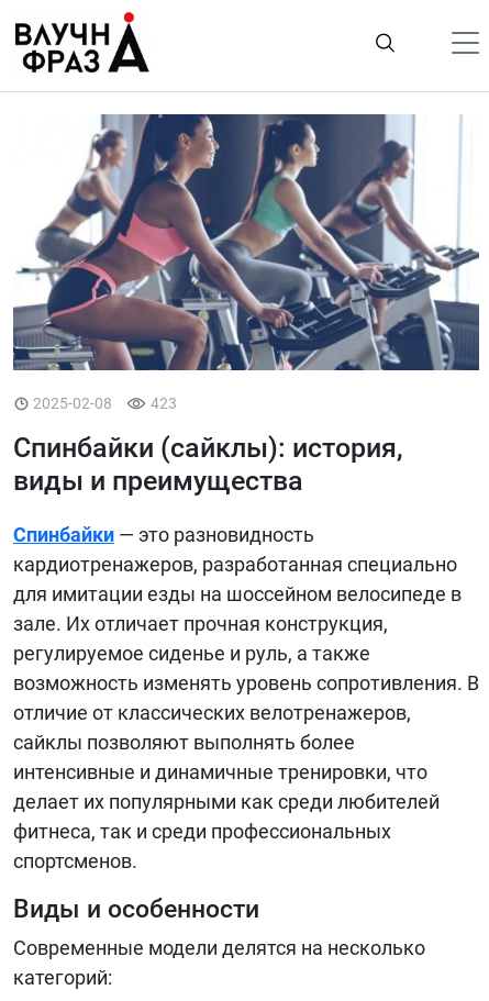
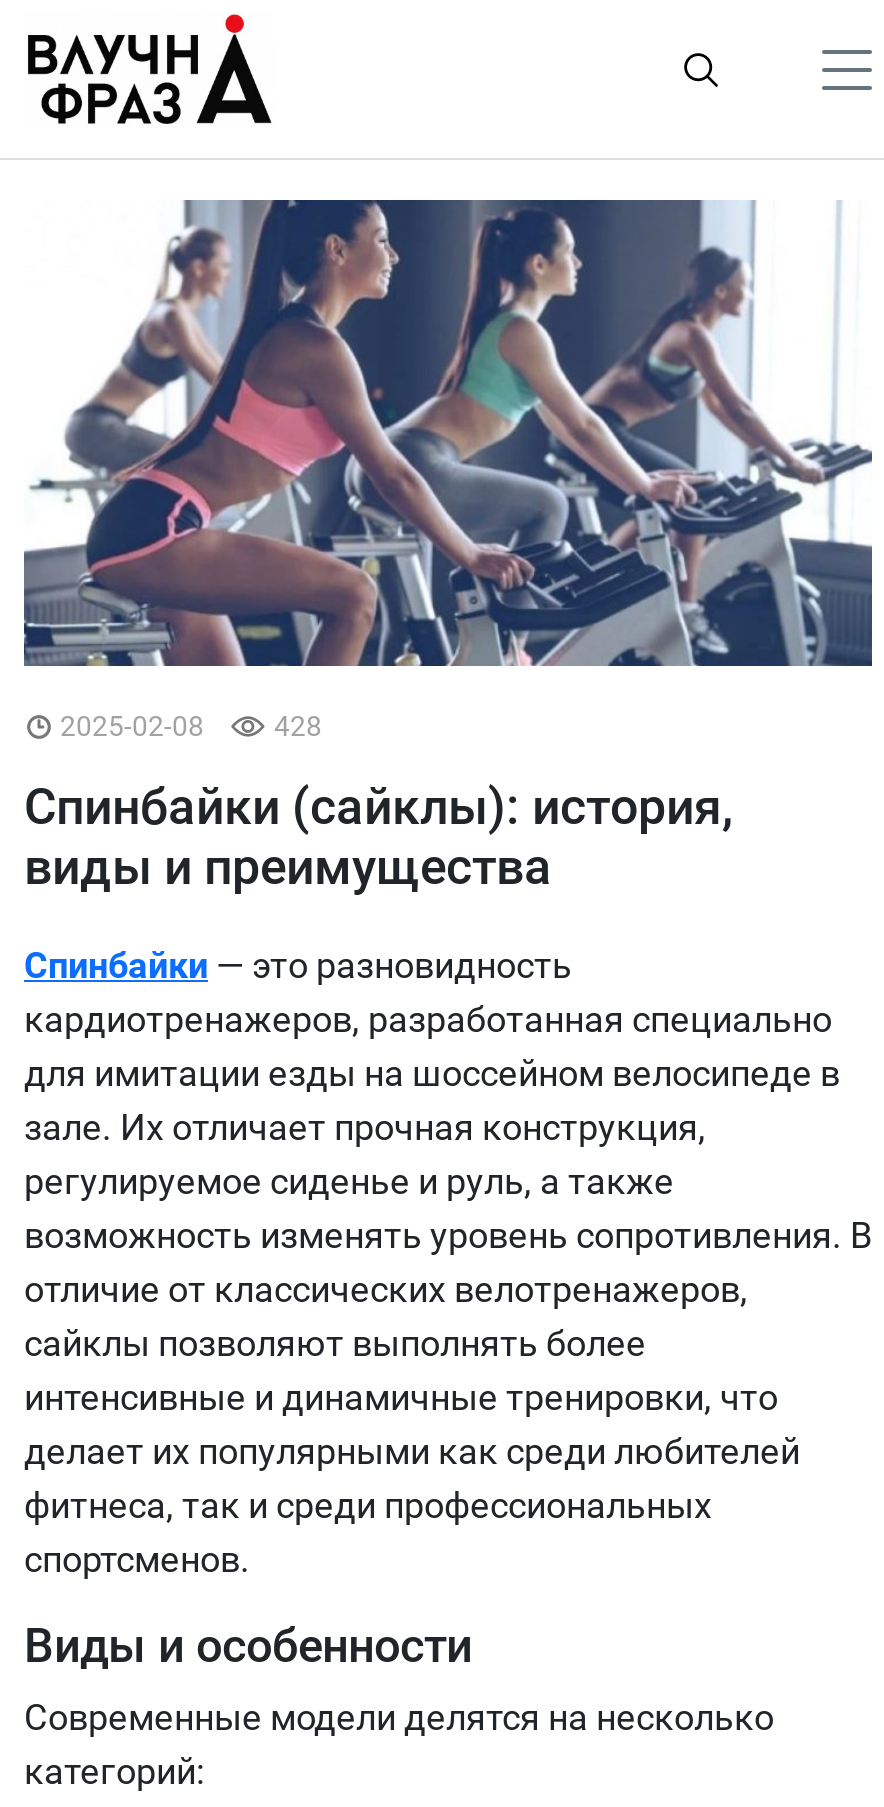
[147,394,177,412] 423 -> [268,709,322,741] 428

